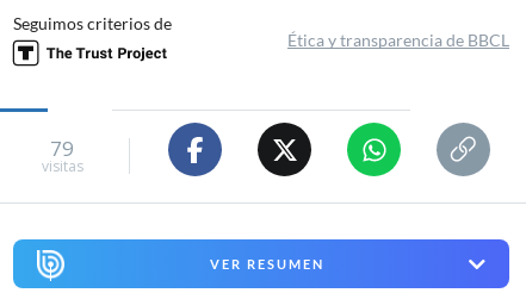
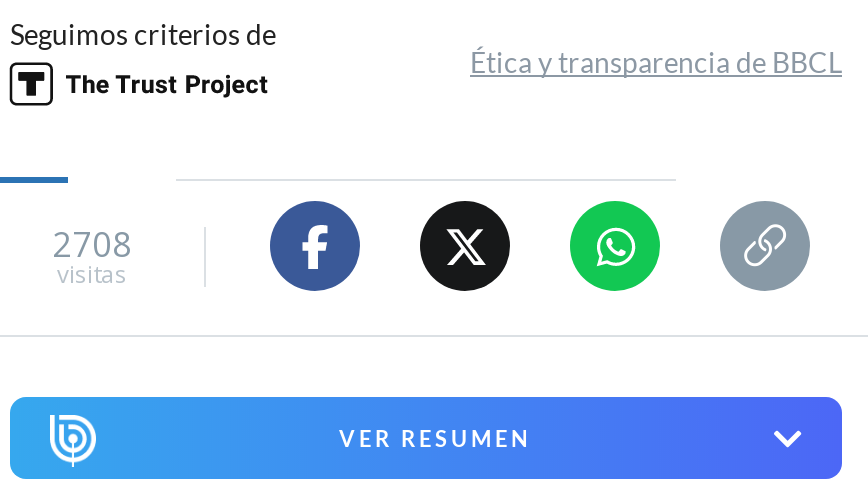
[50,135,74,162] 79 -> [52,221,132,267] 2708

